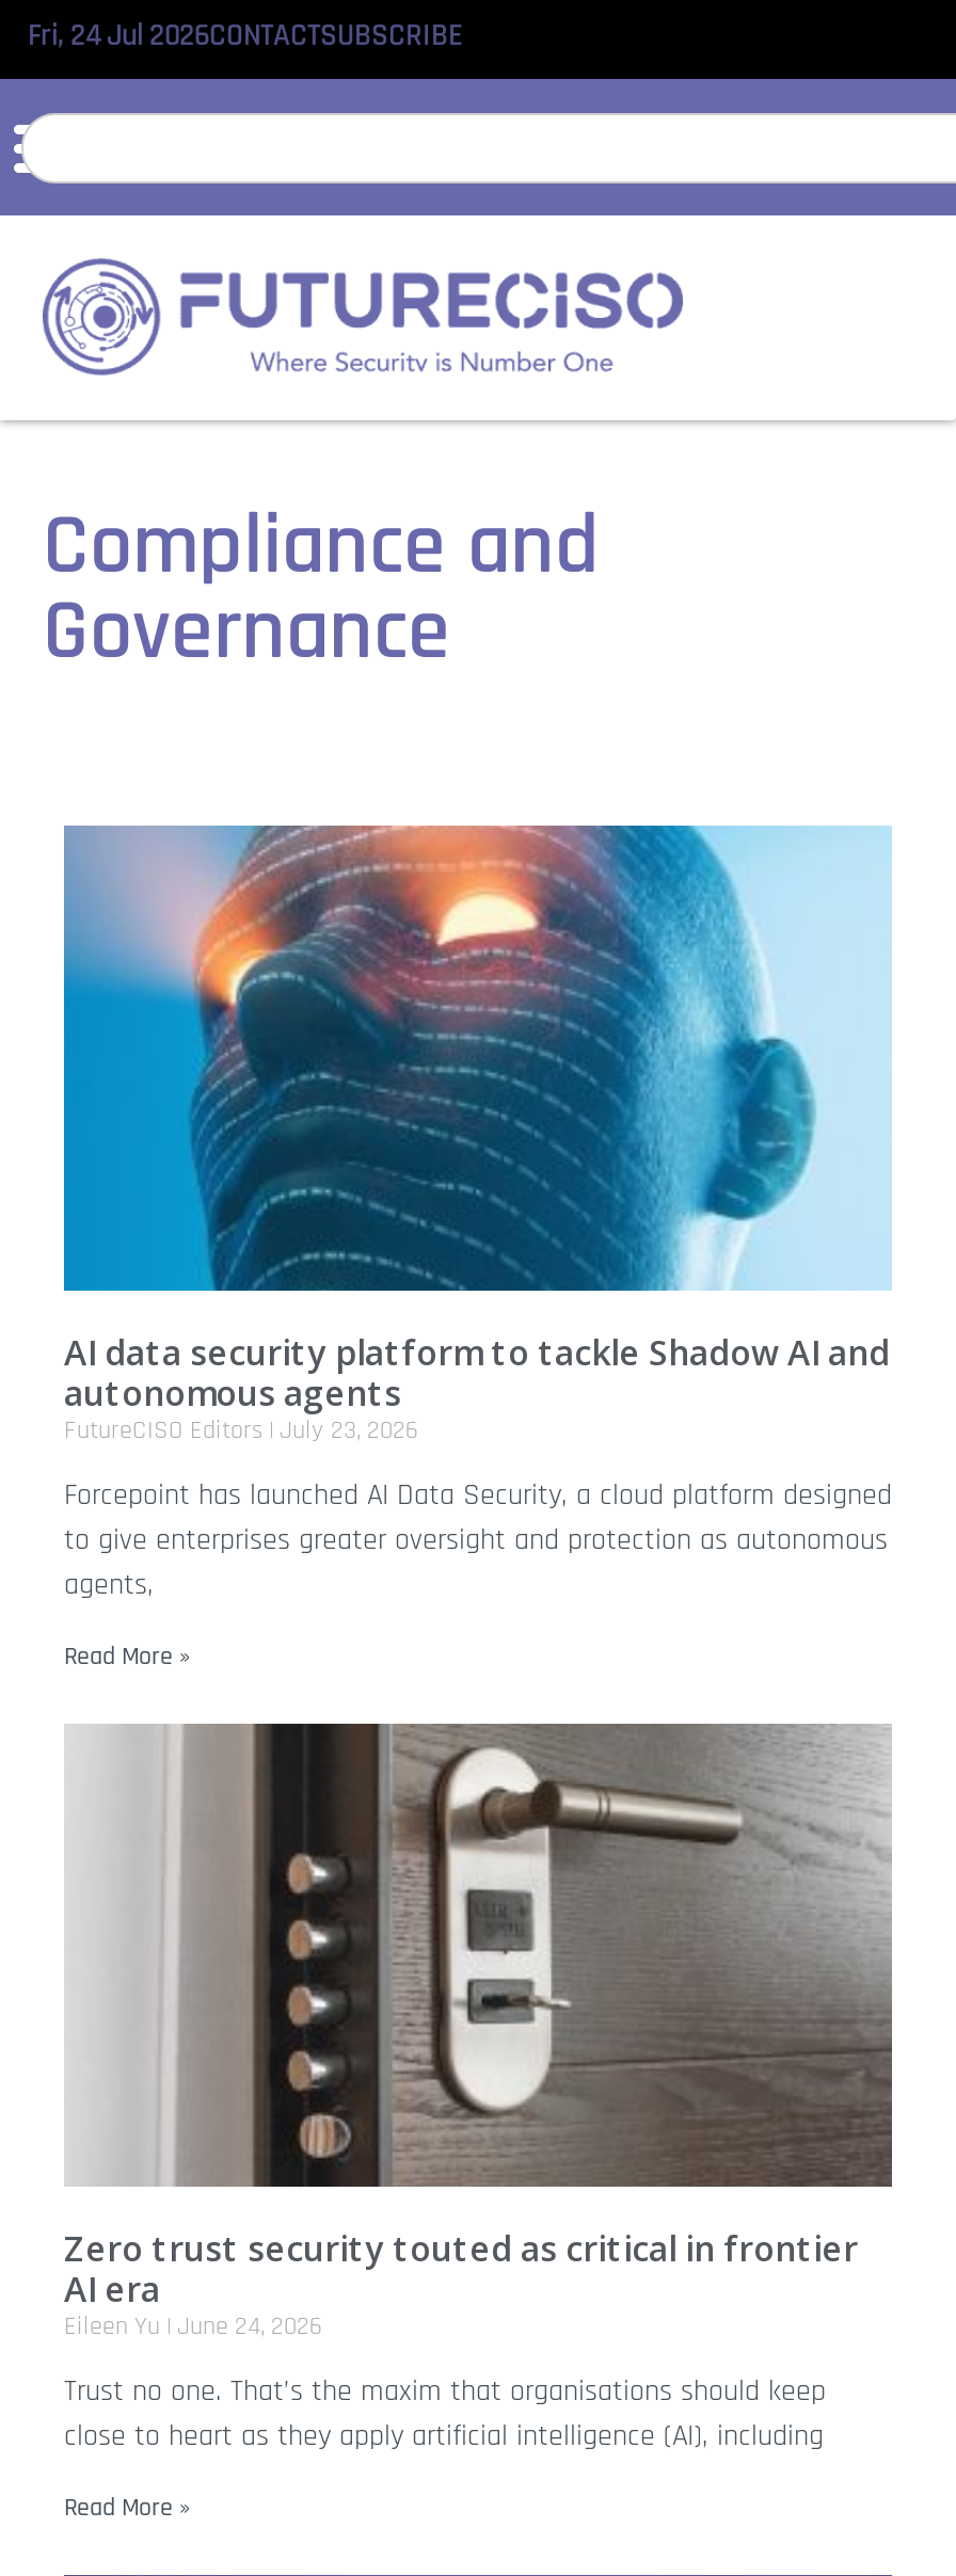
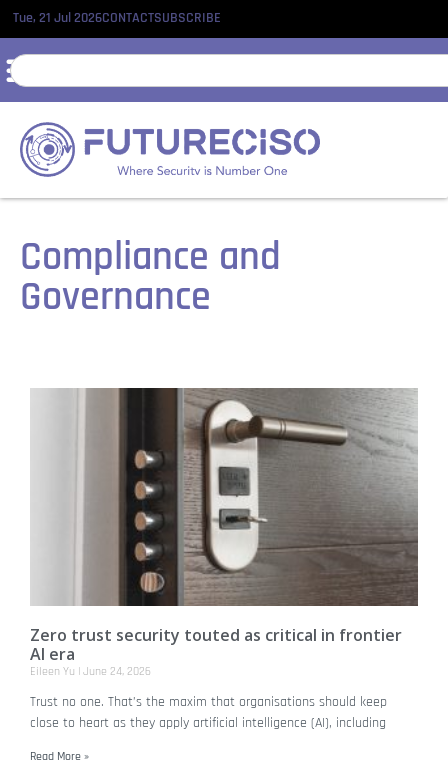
[28,17,463,55] Fri, 24 Jul 2026CONTACTSUBSCRIBE -> [13,9,221,27] Tue, 21 Jul 2026CONTACTSUBSCRIBE
[62,823,892,1671] [image] | AI data security platform to tackle Shadow AI and | autonomous agents | FutureCISO Editors July 23, 2026 | Forcepoint has launched AI Data Security, a cloud platform designed | to give enterprises greater oversight and protection as autonomous | agents, | Read More » -> none

